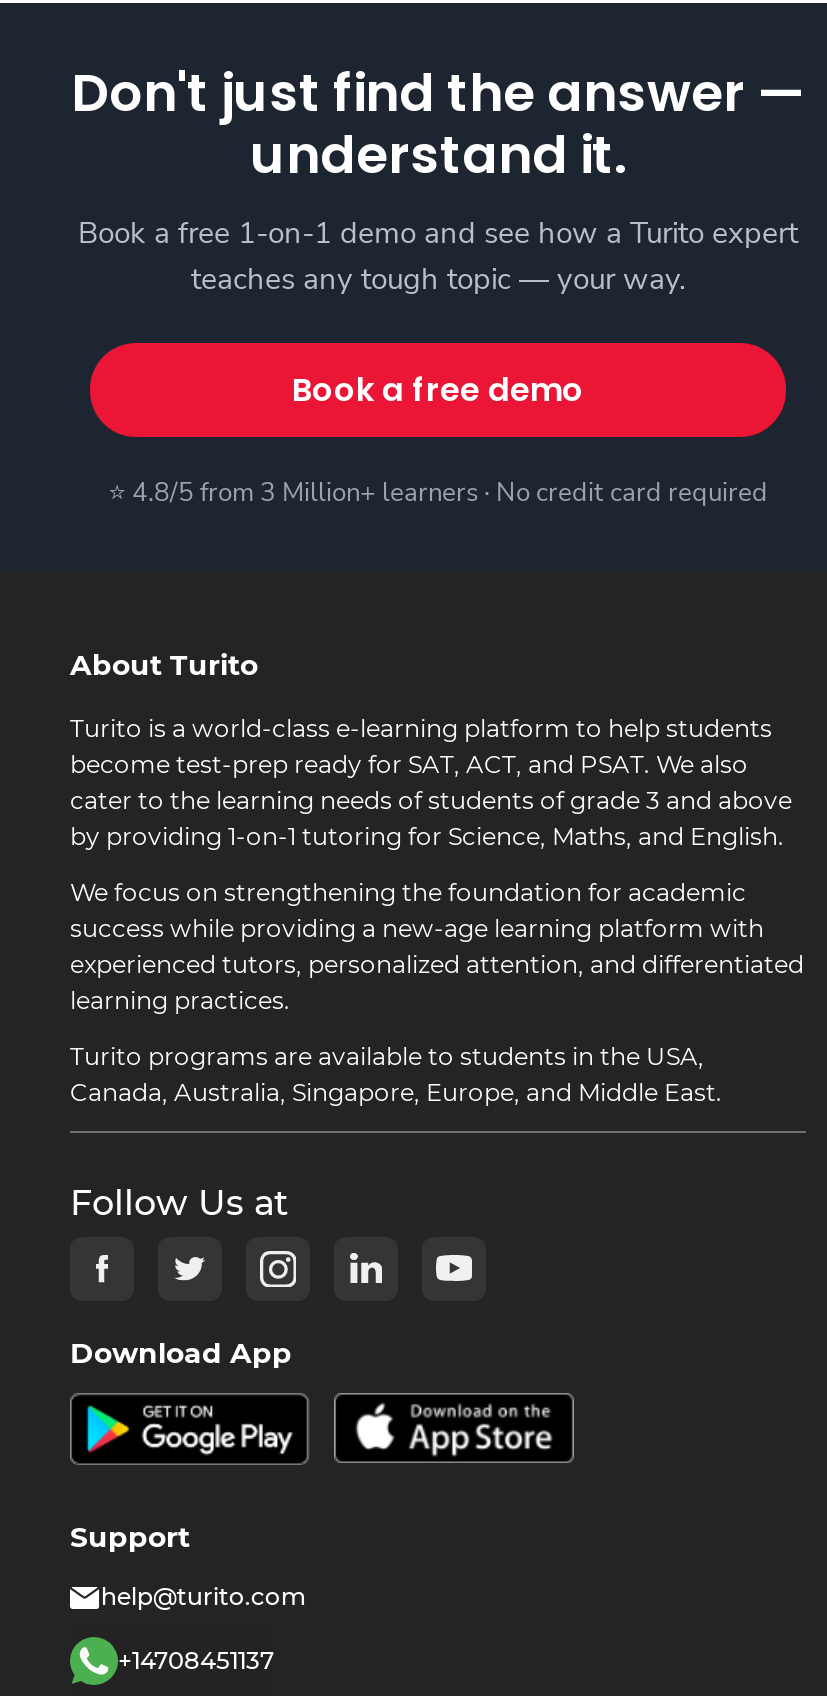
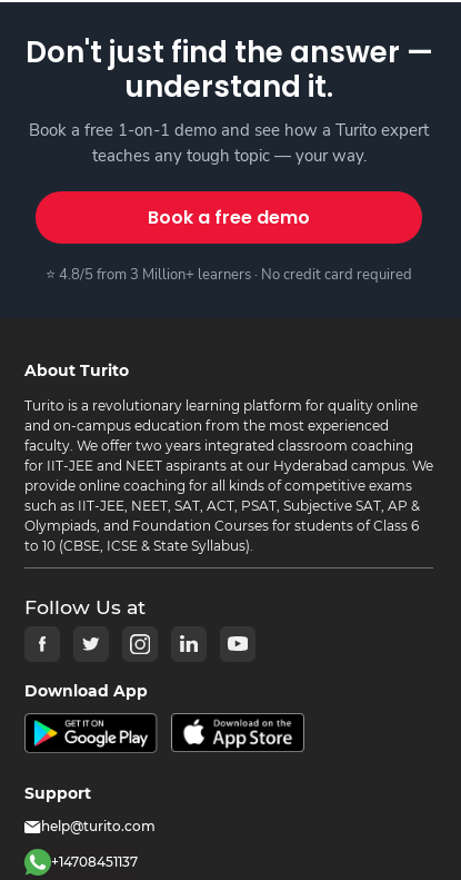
[70,712,804,1106] Turito is a world-class e-learning platform to help students | become test-prep ready for SAT, ACT, and PSAT. We also | cater to the learning needs of students of grade 3 and above | by providing 1-on-1 tutoring for Science, Maths, and English. | We focus on strengthening the foundation for academic | success while providing a new-age learning platform with | experienced tutors, personalized attention, and differentiated | learning practices. | Turito programs are available to students in the USA, | Canada, Australia, Singapore, Europe, and Middle East. -> [24,397,433,554] Turito is a revolutionary learning platform for quality online | and on-campus education from the most experienced | faculty. We offer two years integrated classroom coaching | for IIT-JEE and NEET aspirants at our Hyderabad campus. We | provide online coaching for all kinds of competitive exams | such as IIT-JEE, NEET, SAT, ACT, PSAT, Subjective SAT, AP & | Olympiads, and Foundation Courses for students of Class 6 | to 10 (CBSE, ICSE & State Syllabus).

